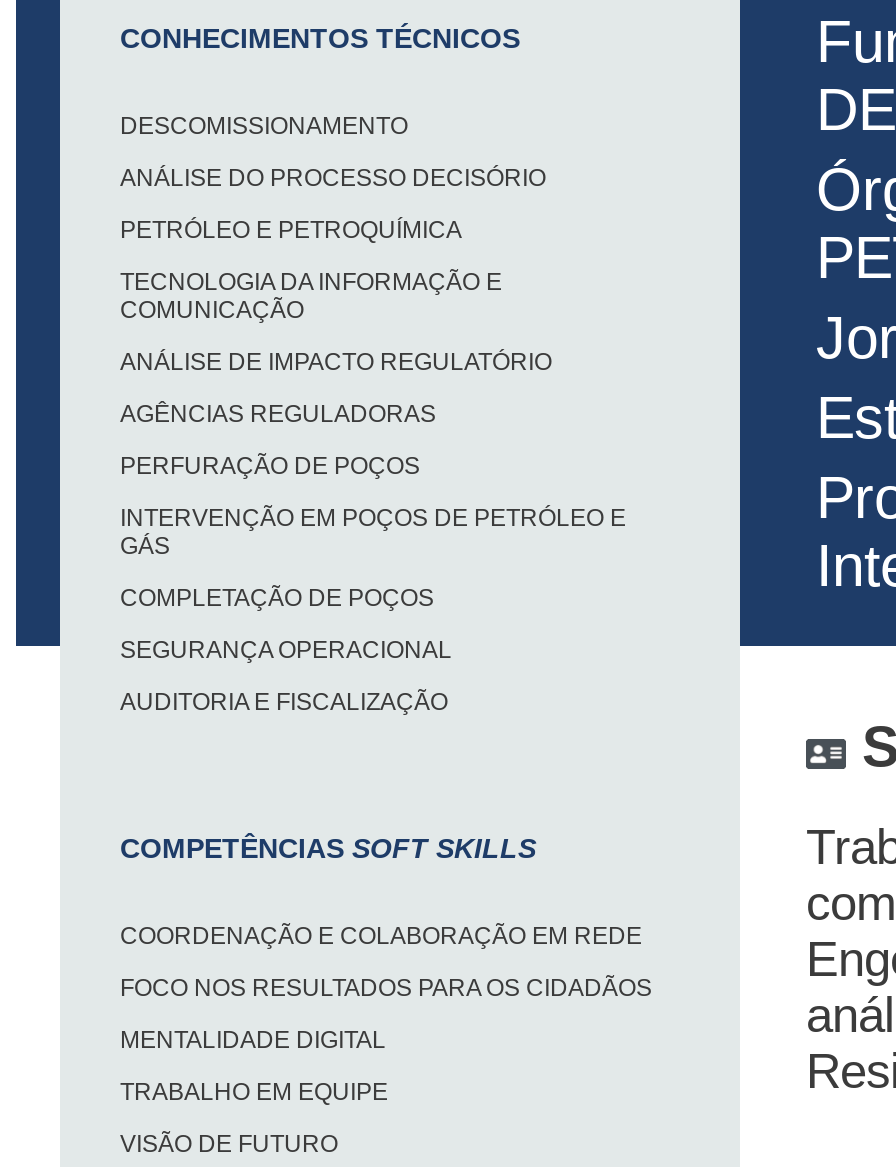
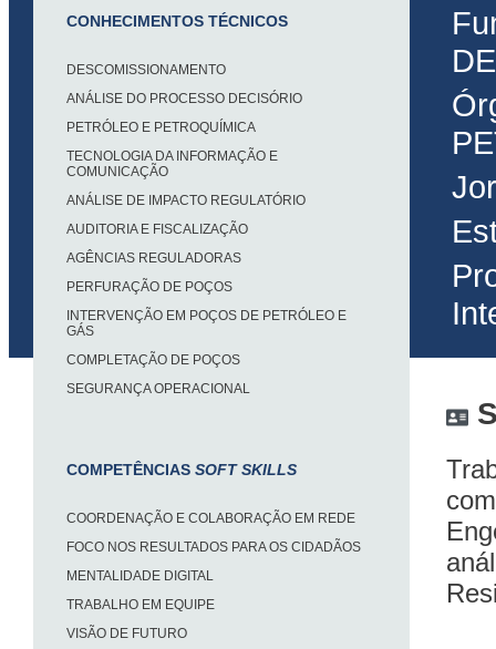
moved [120,400,626,664] -> [66,250,347,396]: AGÊNCIAS REGULADORAS | PERFURAÇÃO DE POÇOS | INTERVENÇÃO EM POÇOS DE PETRÓLEO E | GÁS | COMPLETAÇÃO DE POÇOS | SEGURANÇA OPERACIONAL
moved [120,688,448,716] -> [66,222,248,237]: AUDITORIA E FISCALIZAÇÃO

